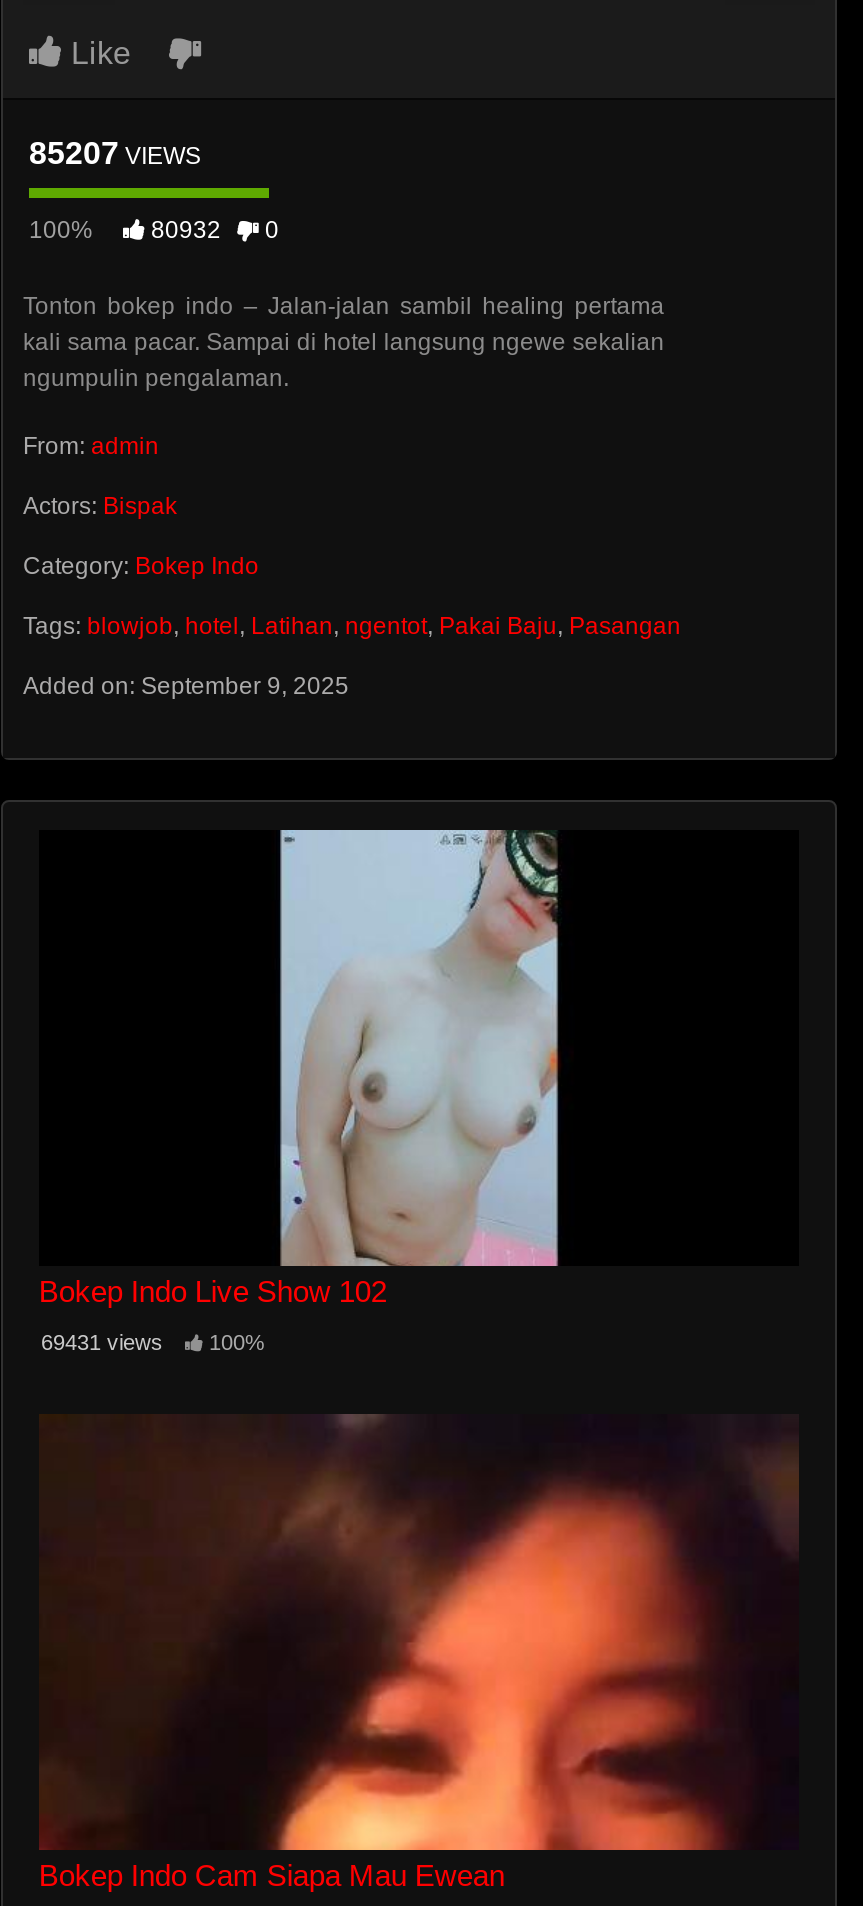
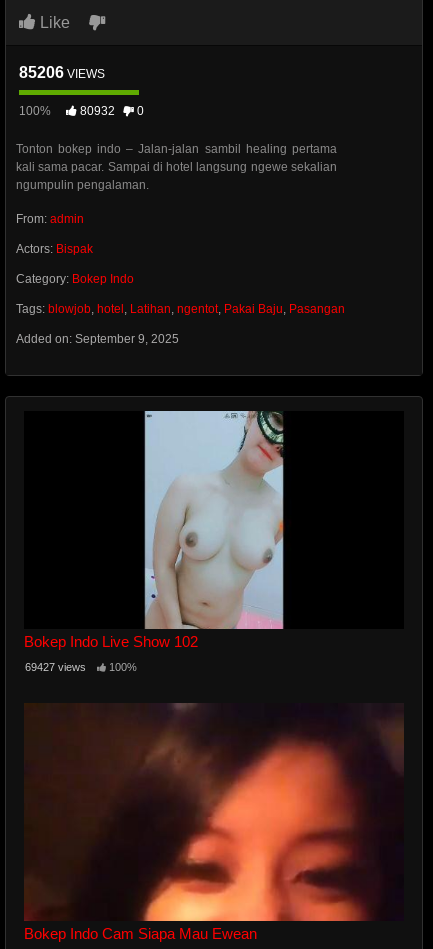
[29,136,201,170] 85207 VIEWS -> [19,64,105,81] 85206 VIEWS
[41,1330,265,1354] 69431 views 100% -> [25,661,137,673] 69427 views 100%

